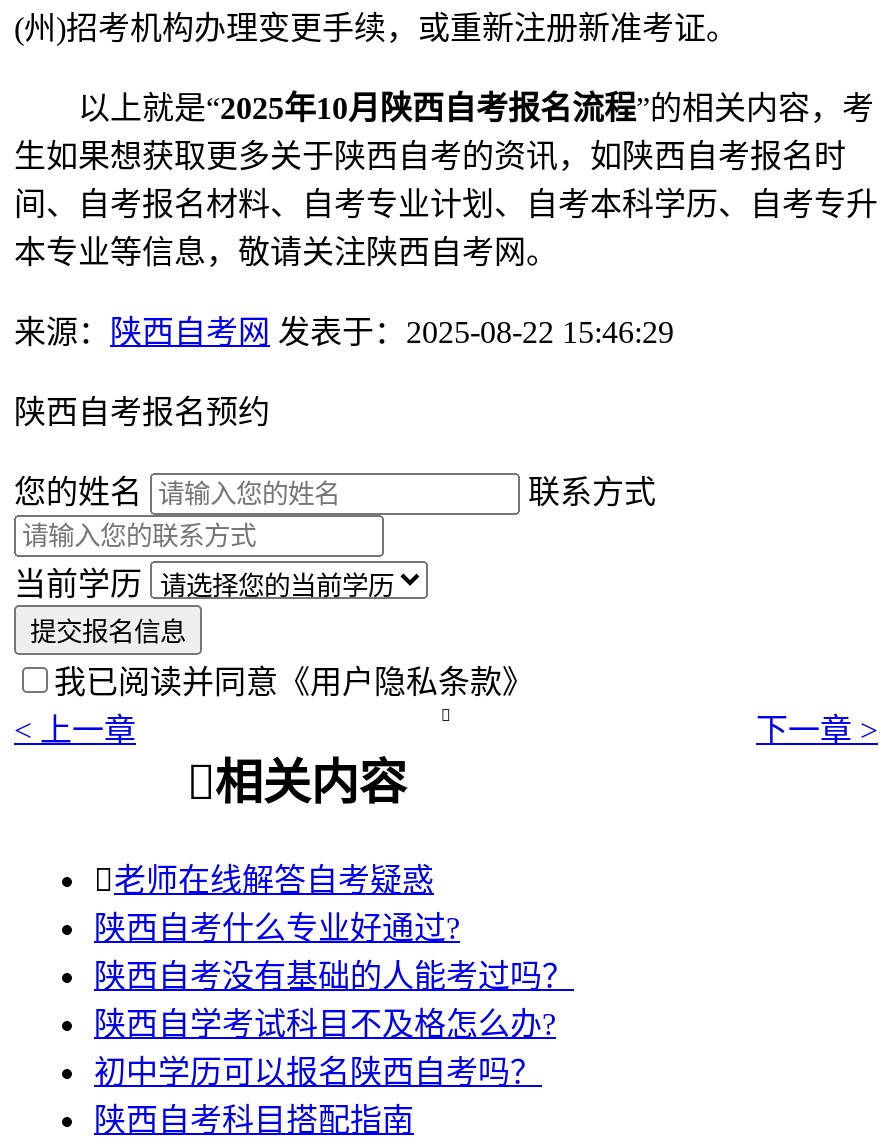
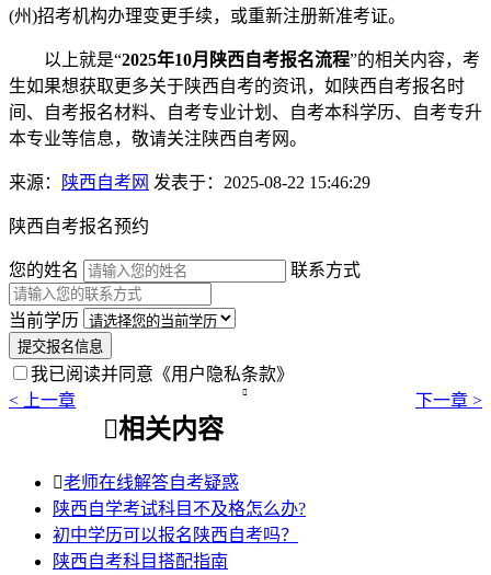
[94,910,574,992] 陕西自考什么专业好通过? | 陕西自考没有基础的人能考过吗？ -> none

